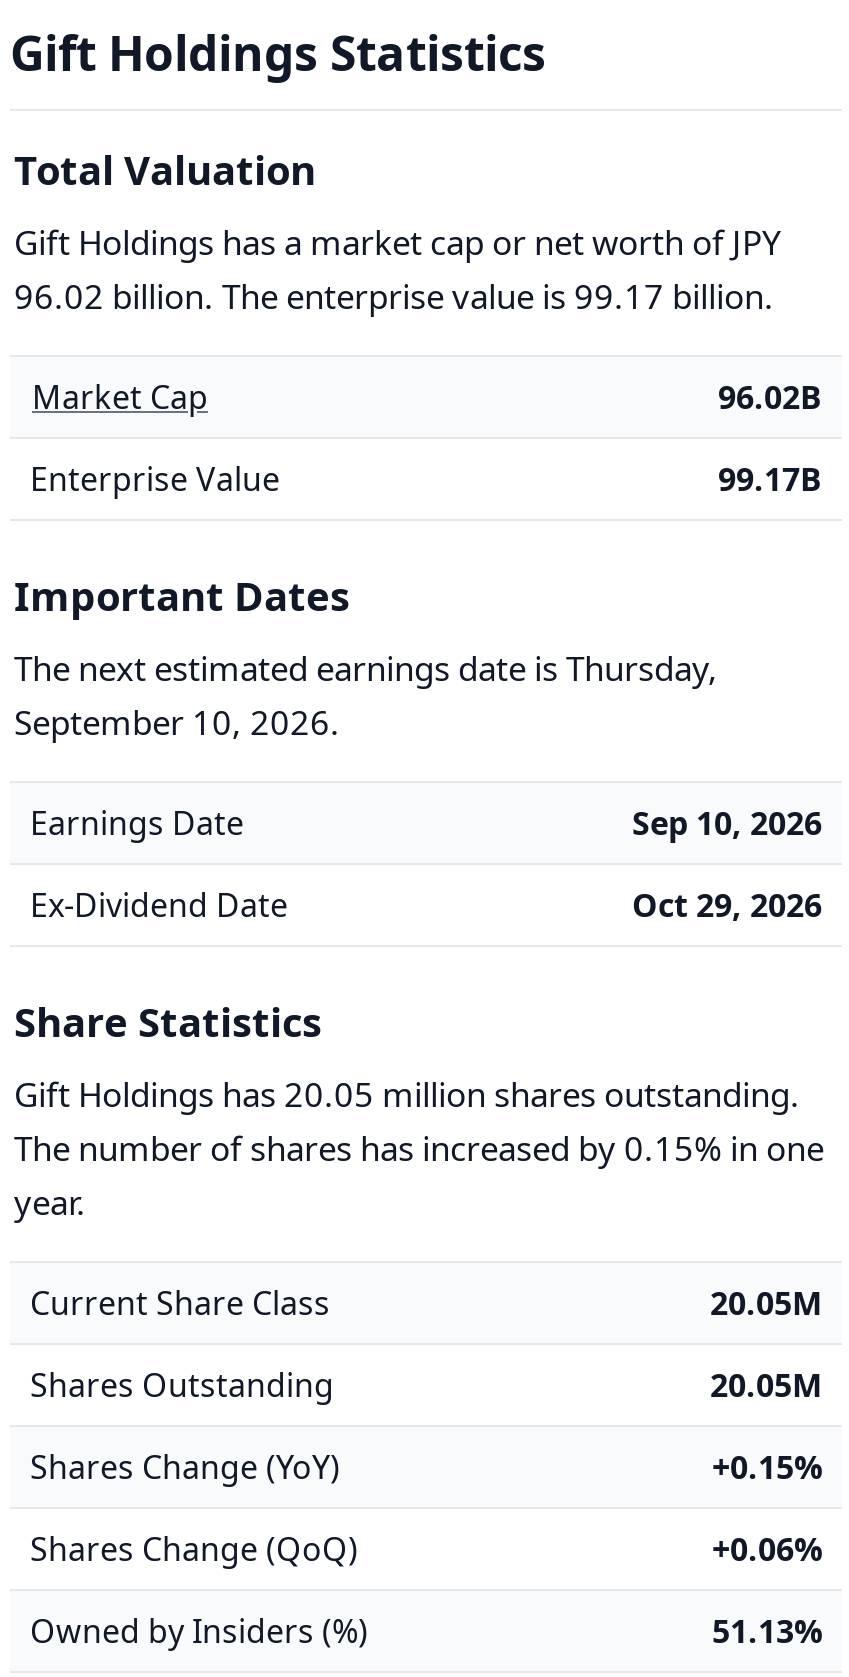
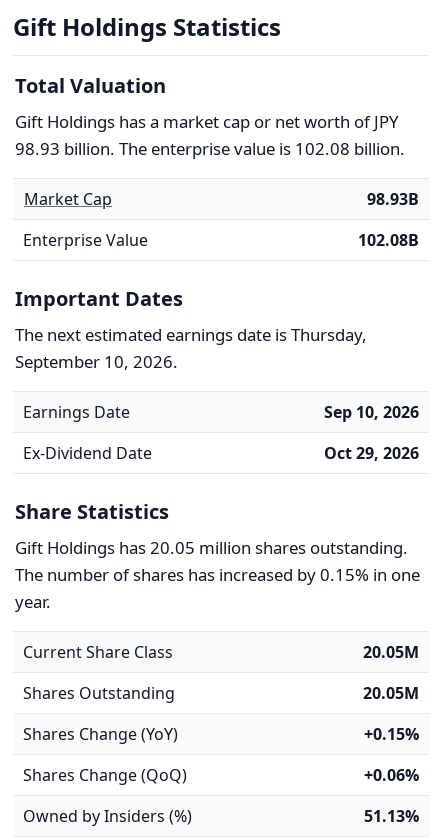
[14,273,774,319] 96.02 billion. The enterprise value is 99.17 billion. -> [15,137,405,160] 98.93 billion. The enterprise value is 102.08 billion.
[718,375,822,419] 96.02B -> [367,188,419,210] 98.93B
[718,457,822,501] 99.17B -> [358,229,419,251] 102.08B

